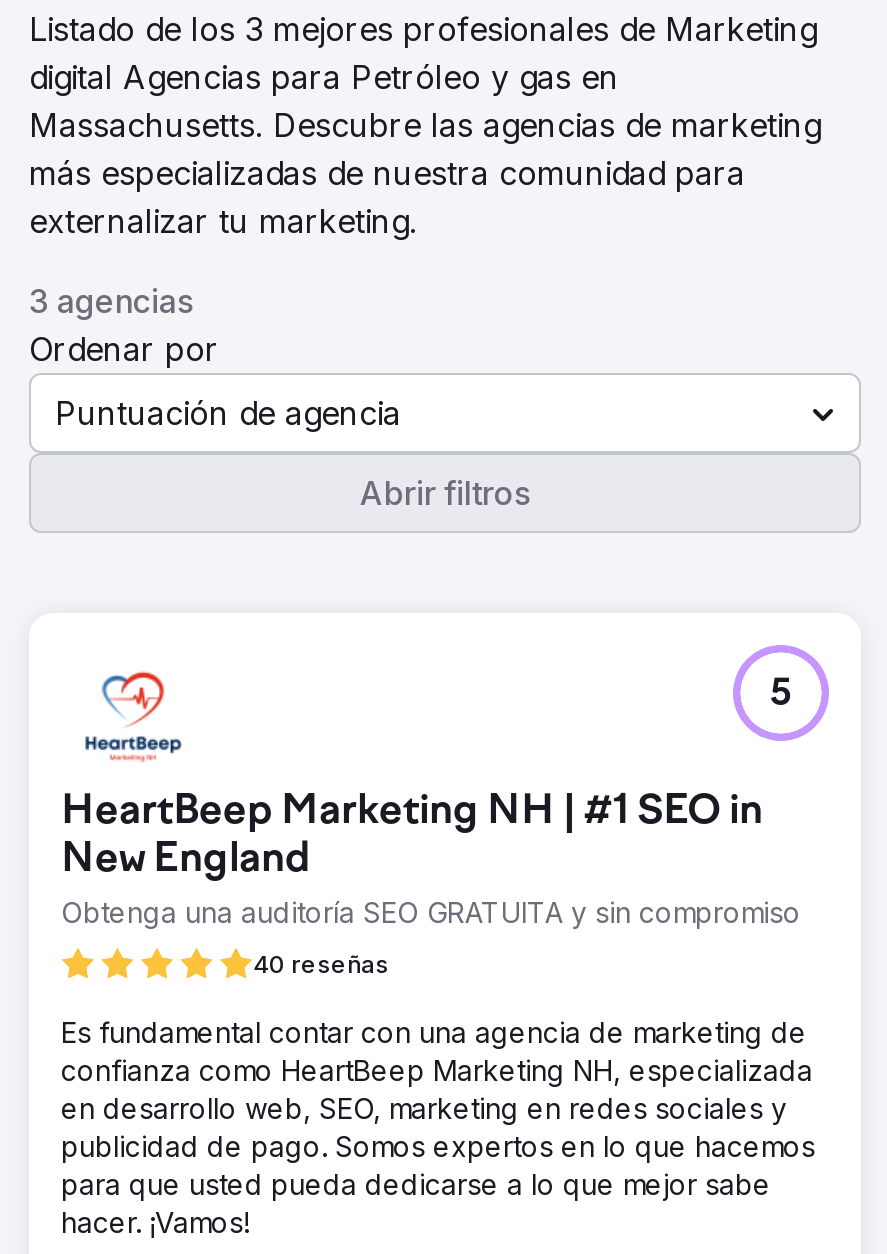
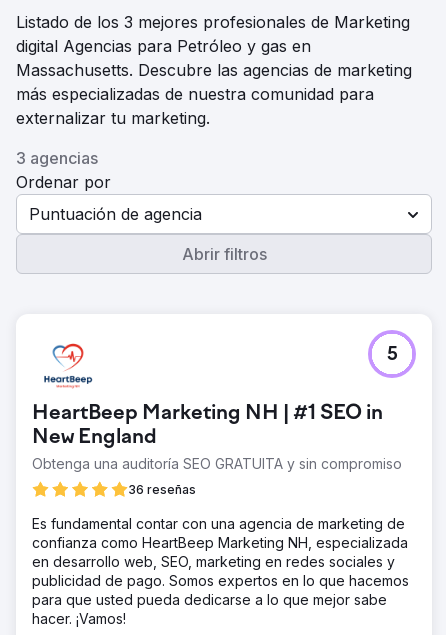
[253,949,389,979] 40 reseñas -> [128,482,196,497] 36 reseñas

